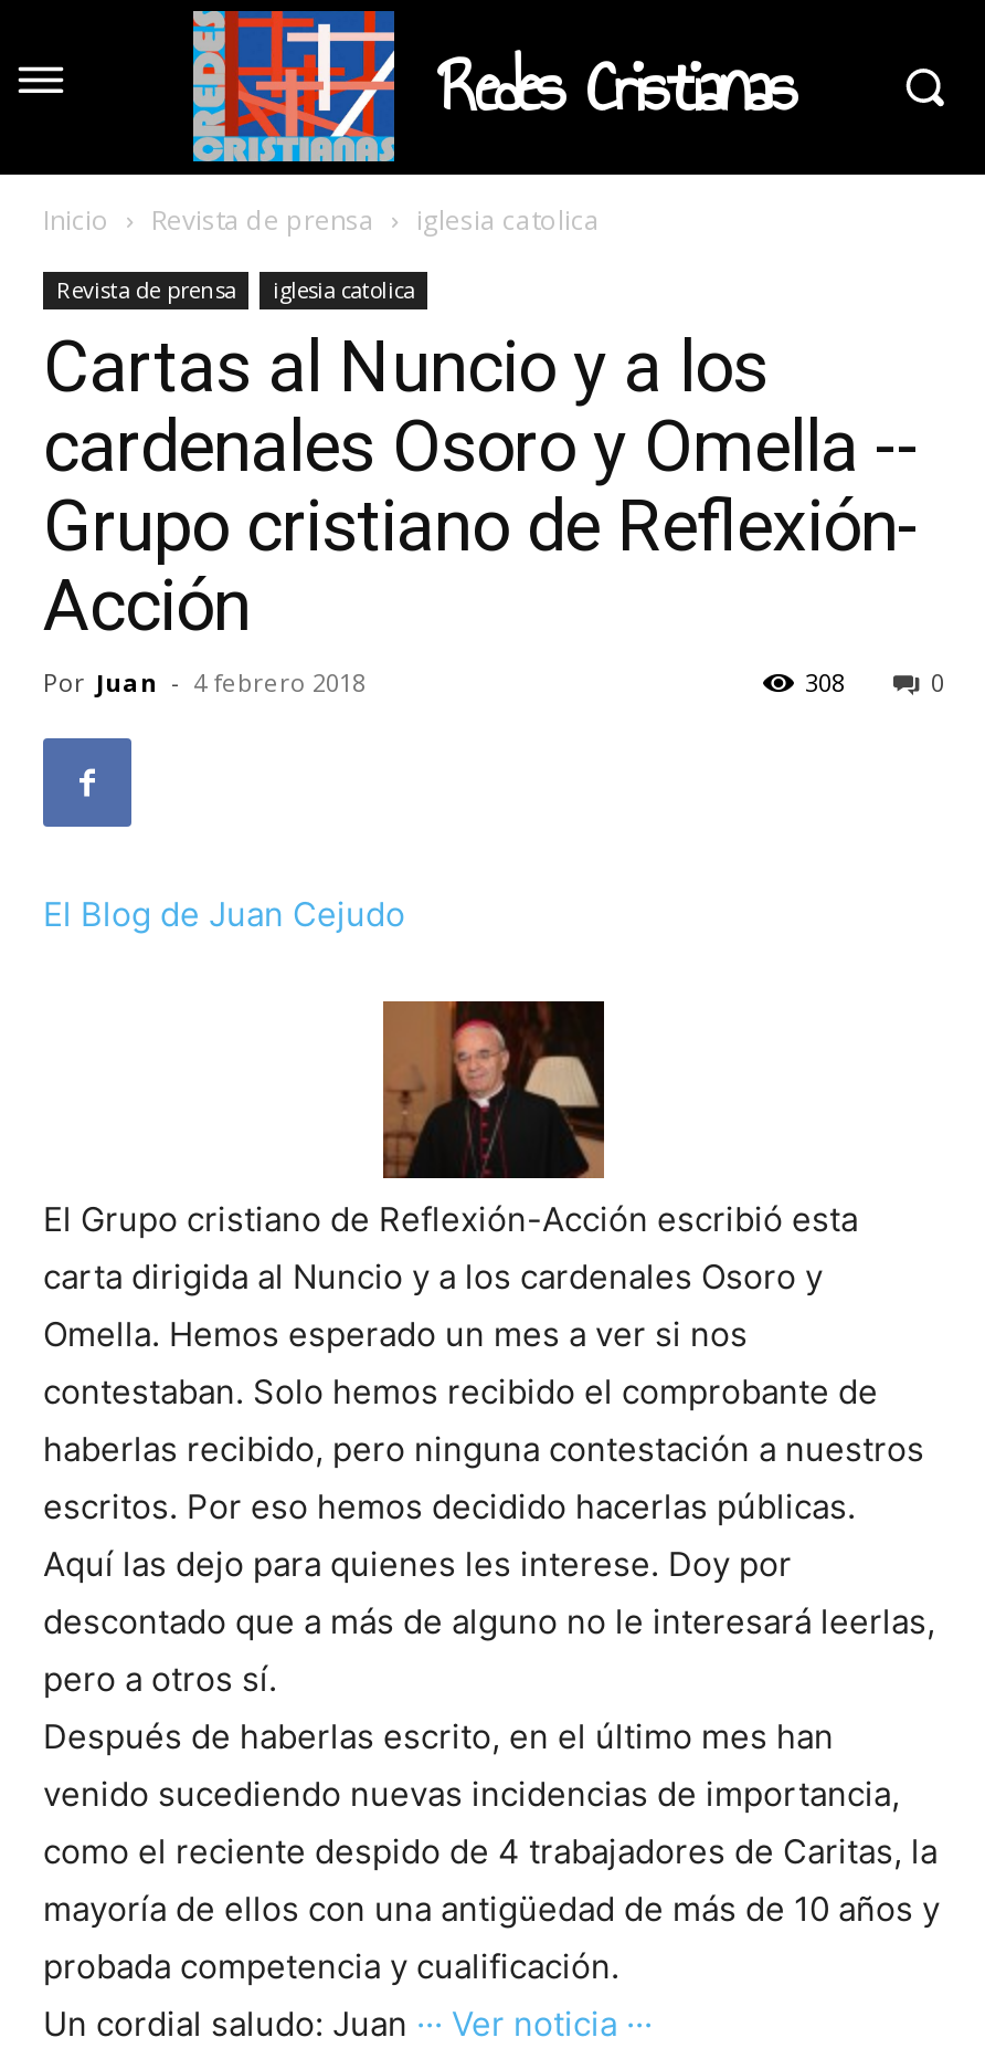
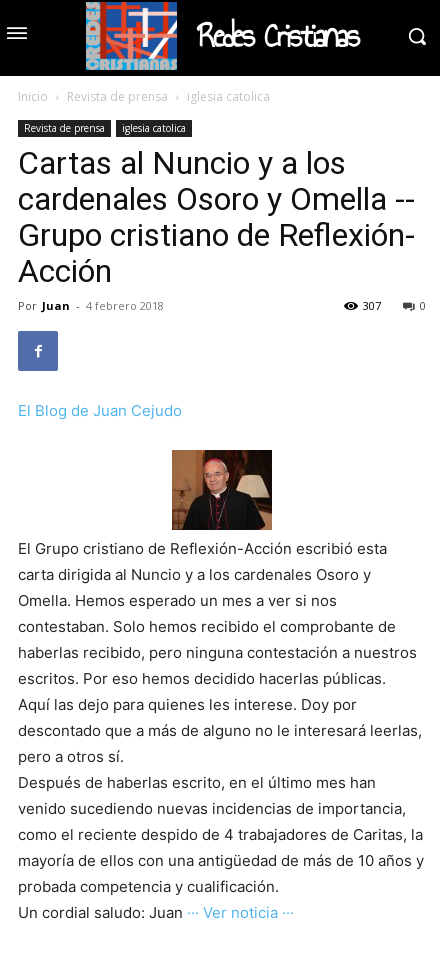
[805,666,845,700] 308 -> [363,298,381,313] 307

